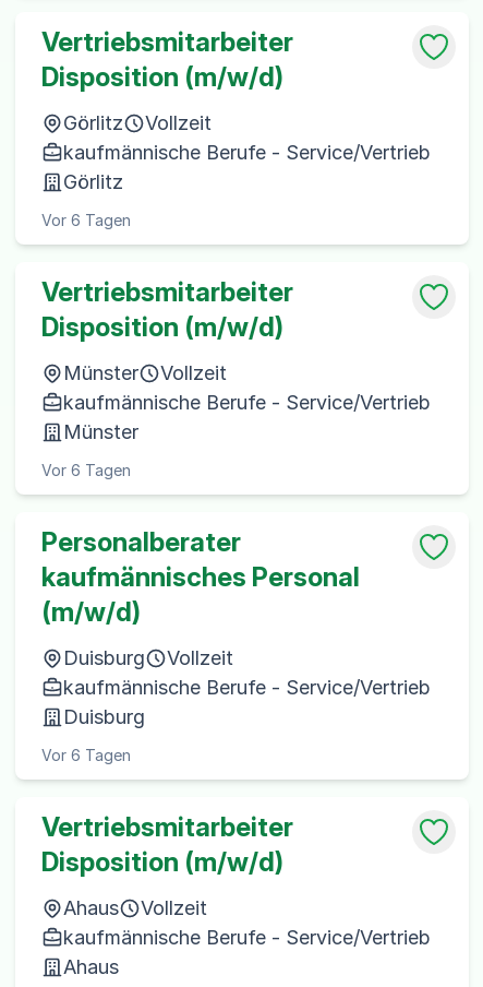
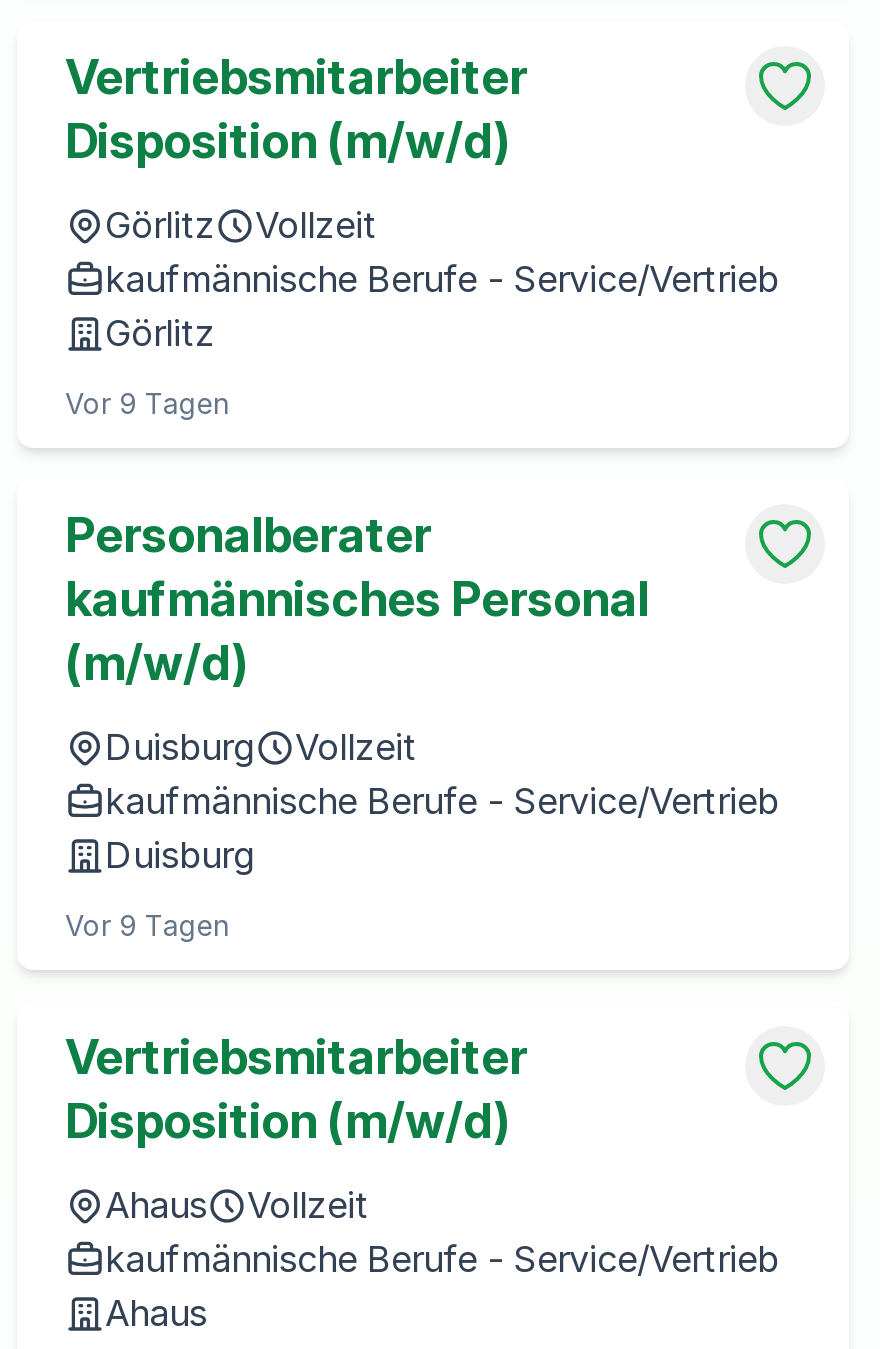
[41,211,431,479] Vor 6 Tagen | Vertriebsmitarbeiter | Disposition (m/w/d) | Münster | Vollzeit | kaufmännische Berufe - Service/Vertrieb | Münster | Vor 6 Tagen -> [65,386,229,420] Vor 9 Tagen
[41,746,131,764] Vor 6 Tagen -> [65,908,229,942] Vor 9 Tagen

